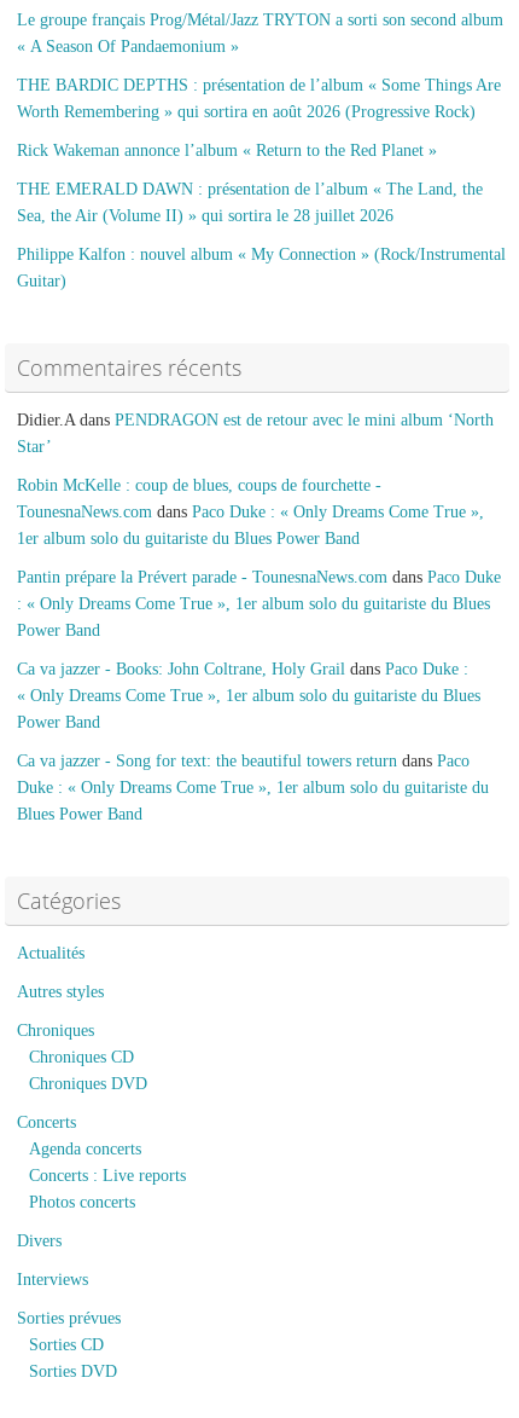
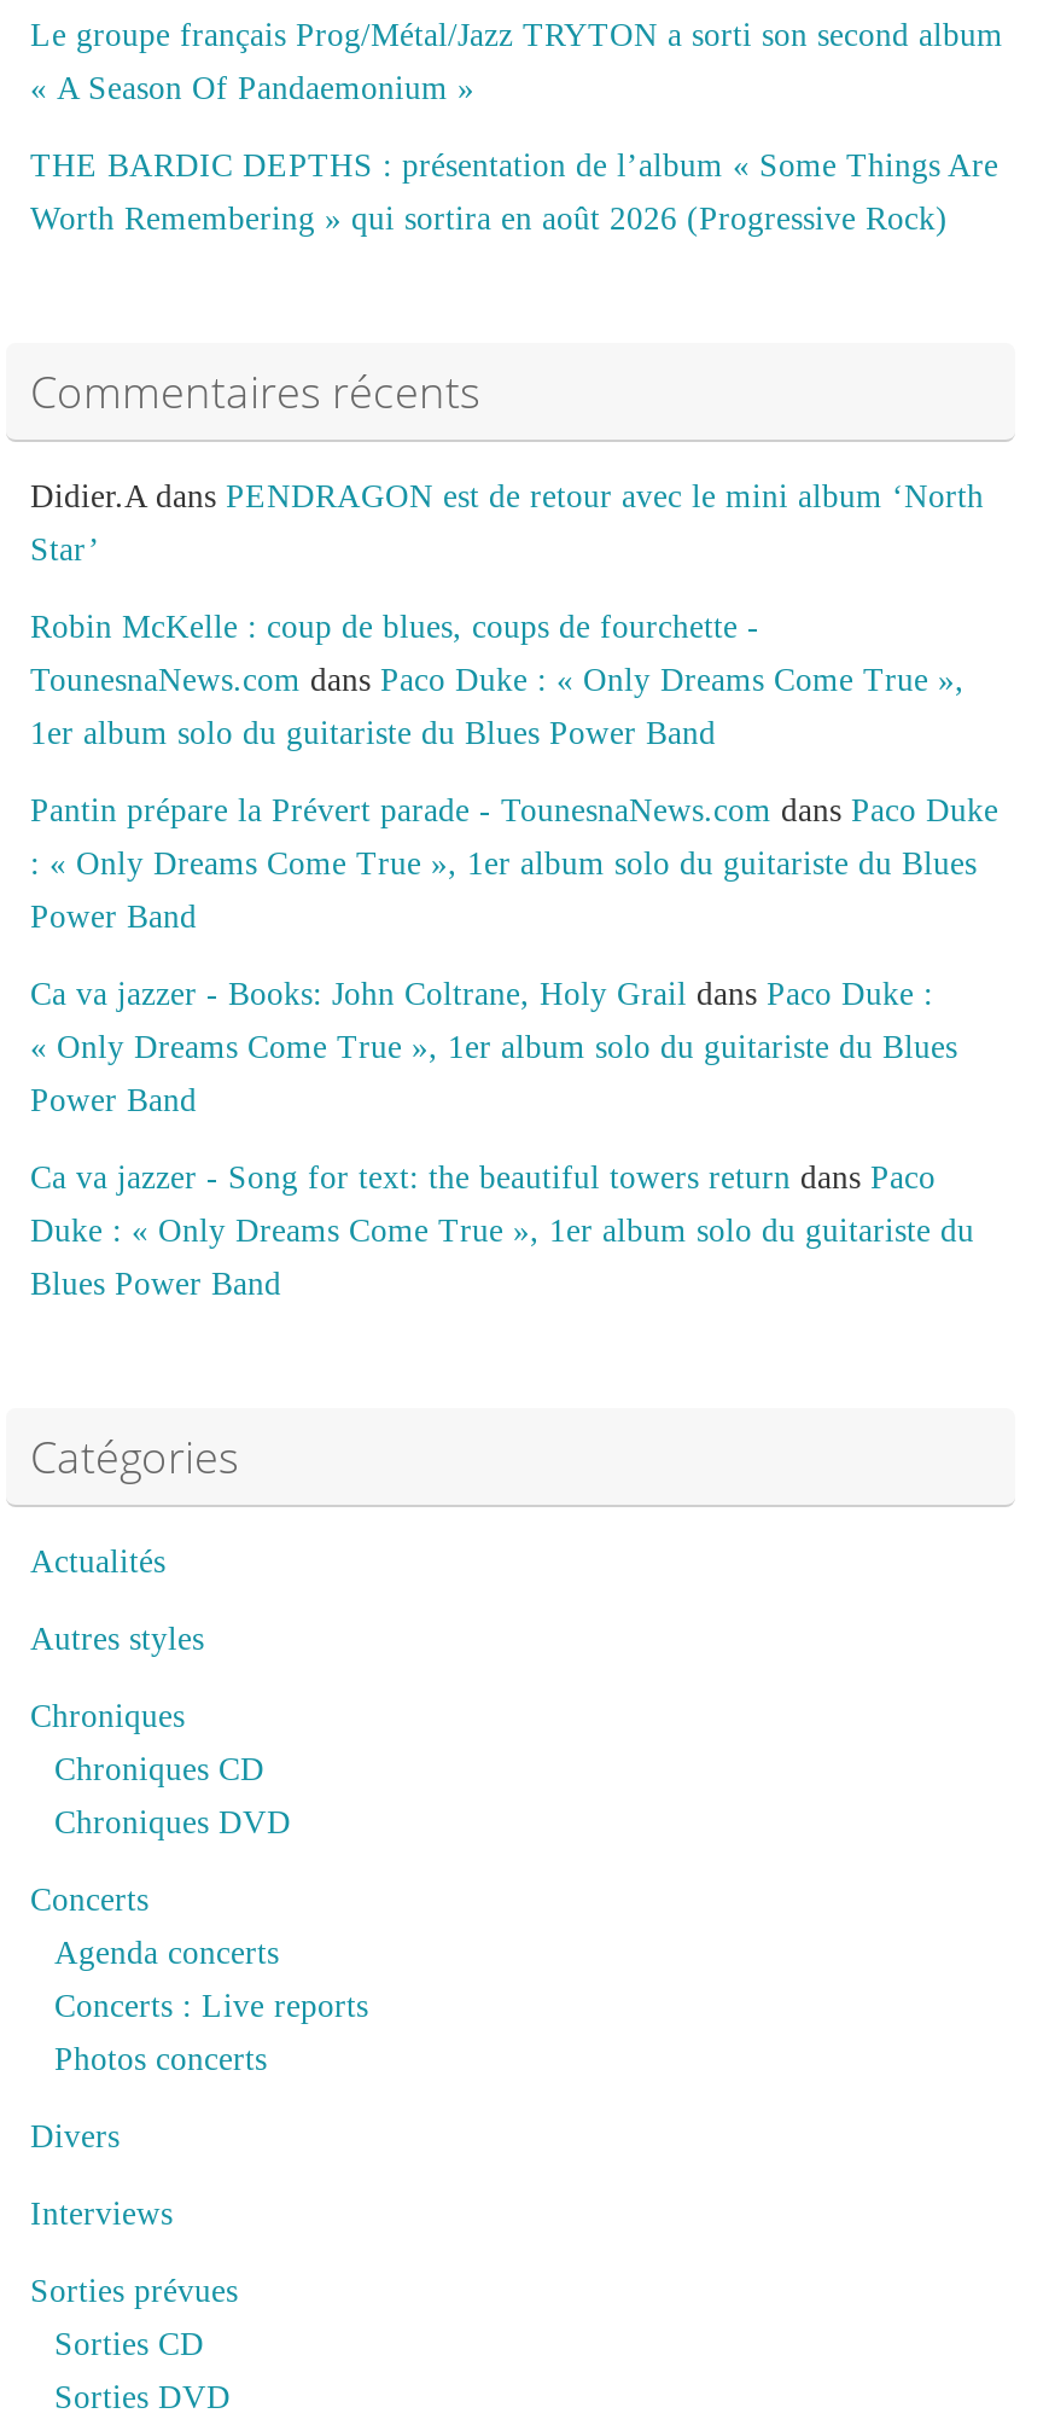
[17,141,506,290] Rick Wakeman annonce l’album « Return to the Red Planet » | THE EMERALD DAWN : présentation de l’album « The Land, the | Sea, the Air (Volume II) » qui sortira le 28 juillet 2026 | Philippe Kalfon : nouvel album « My Connection » (Rock/Instrumental | Guitar) -> none

